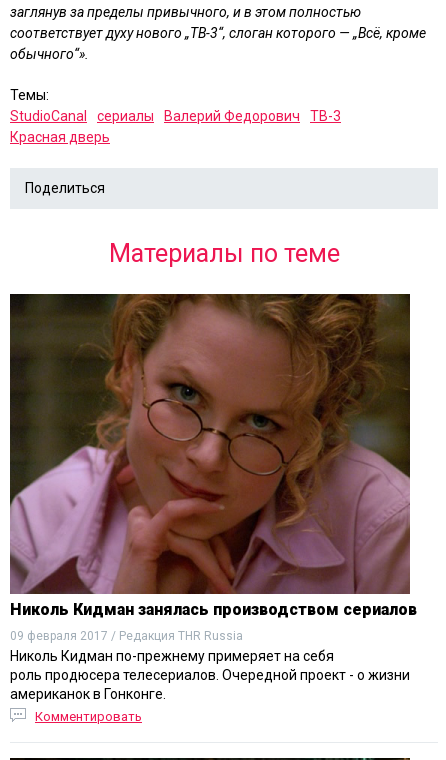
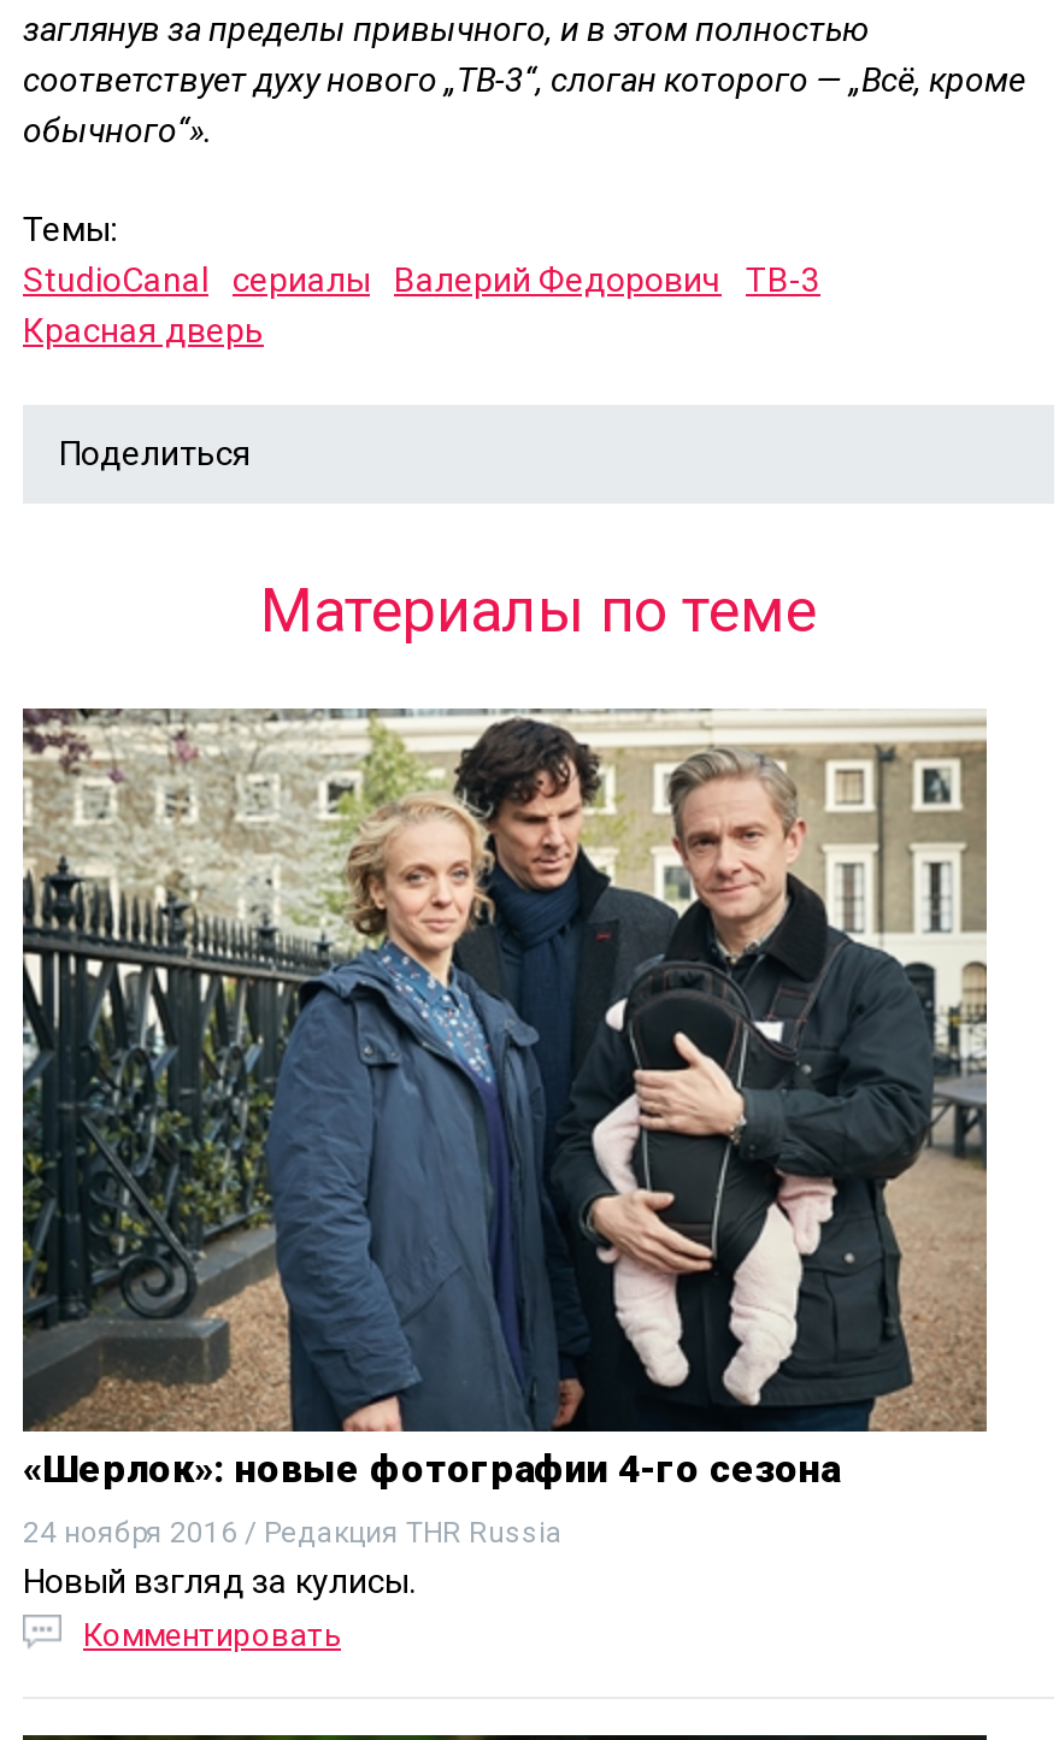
[9,293,411,593] [image] -> [20,706,989,1338] [image]
[10,600,417,619] Николь Кидман занялась производством сериалов -> [23,1446,840,1492] «Шерлок»: новые фотографии 4-го сезона
[10,629,410,702] 09 февраля 2017 / Редакция THR Russia | Николь Кидман по-прежнему примеряет на себя | роль продюсера телесериалов. Очередной проект - о жизни | американок в Гонконге. -> [23,1516,563,1600] 24 ноября 2016 / Редакция THR Russia | Новый взгляд за кулисы.

